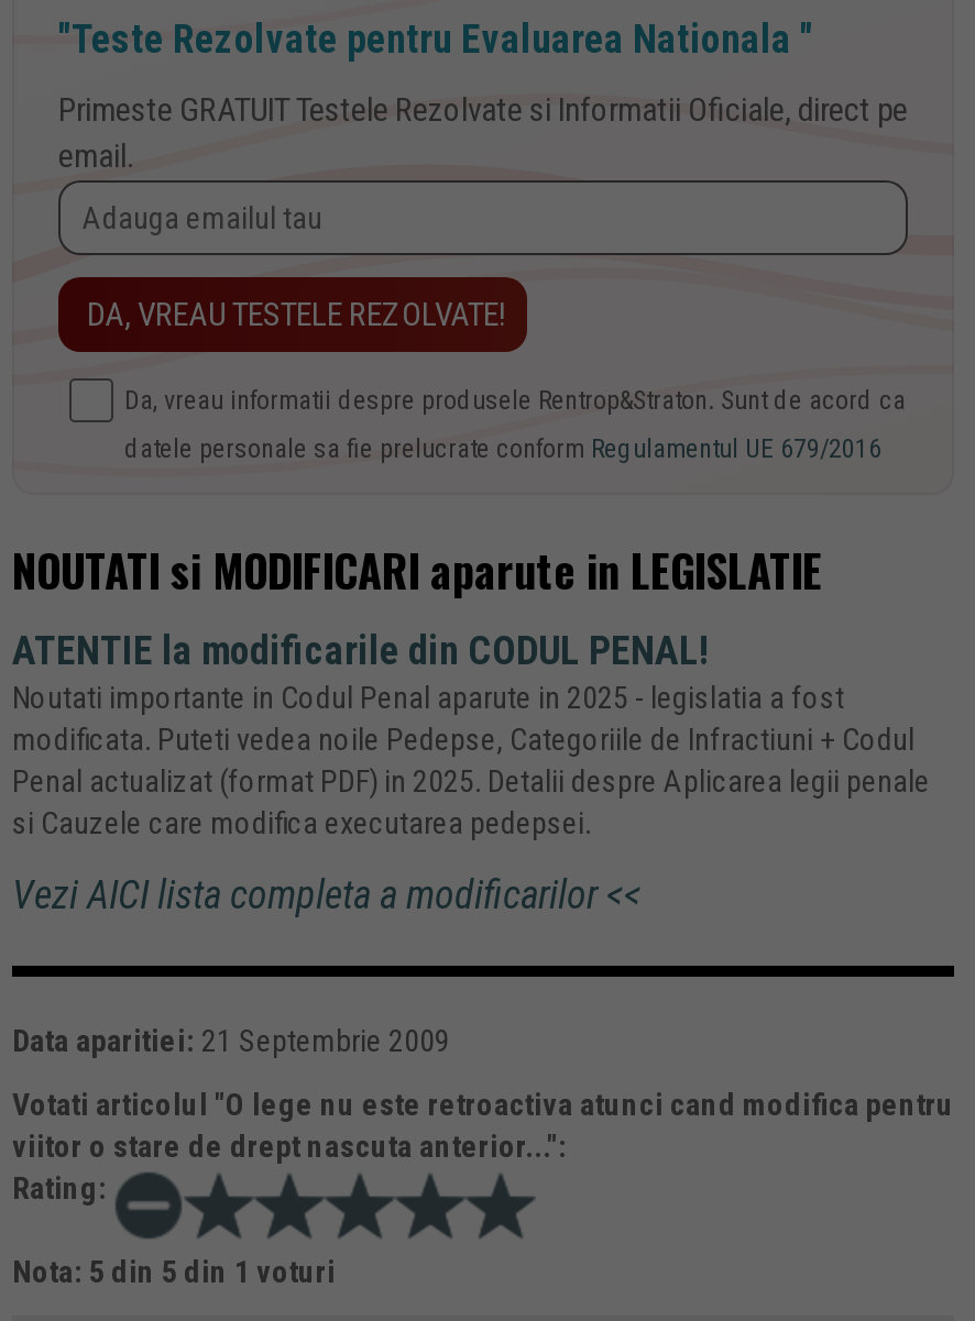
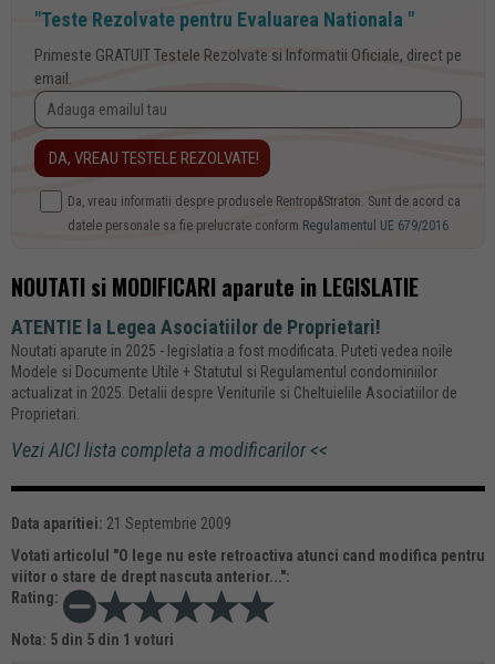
[12,627,930,840] ATENTIE la modificarile din CODUL PENAL! | Noutati importante in Codul Penal aparute in 2025 - legislatia a fost | modificata. Puteti vedea noile Pedepse, Categoriile de Infractiuni + Codul | Penal actualizat (format PDF) in 2025. Detalii despre Aplicarea legii penale | si Cauzele care modifica executarea pedepsei. -> [11,315,457,423] ATENTIE la Legea Asociatiilor de Proprietari! | Noutati aparute in 2025 - legislatia a fost modificata. Puteti vedea noile | Modele si Documente Utile + Statutul si Regulamentul condominiilor | actualizat in 2025. Detalii despre Veniturile si Cheltuielile Asociatiilor de | Proprietari.

